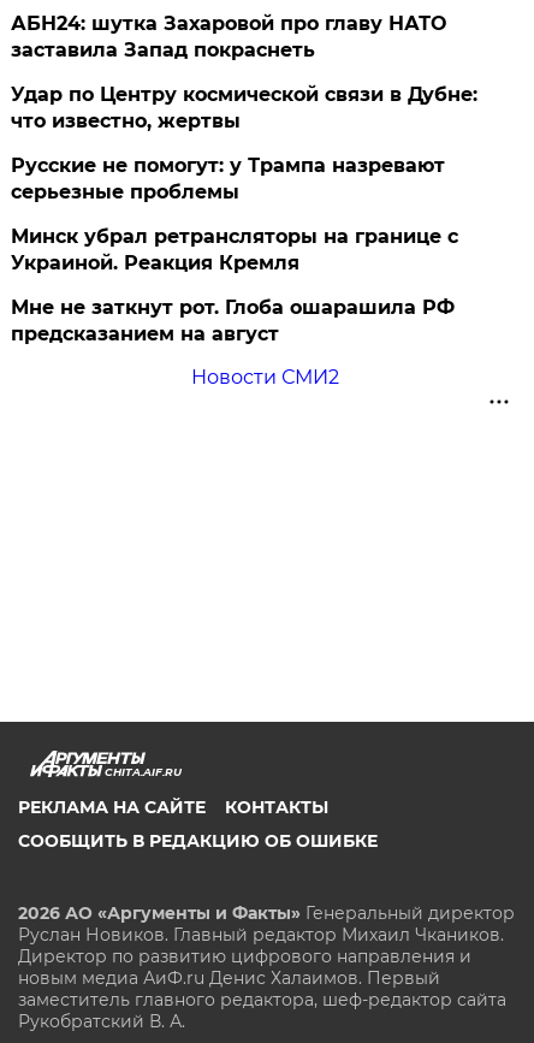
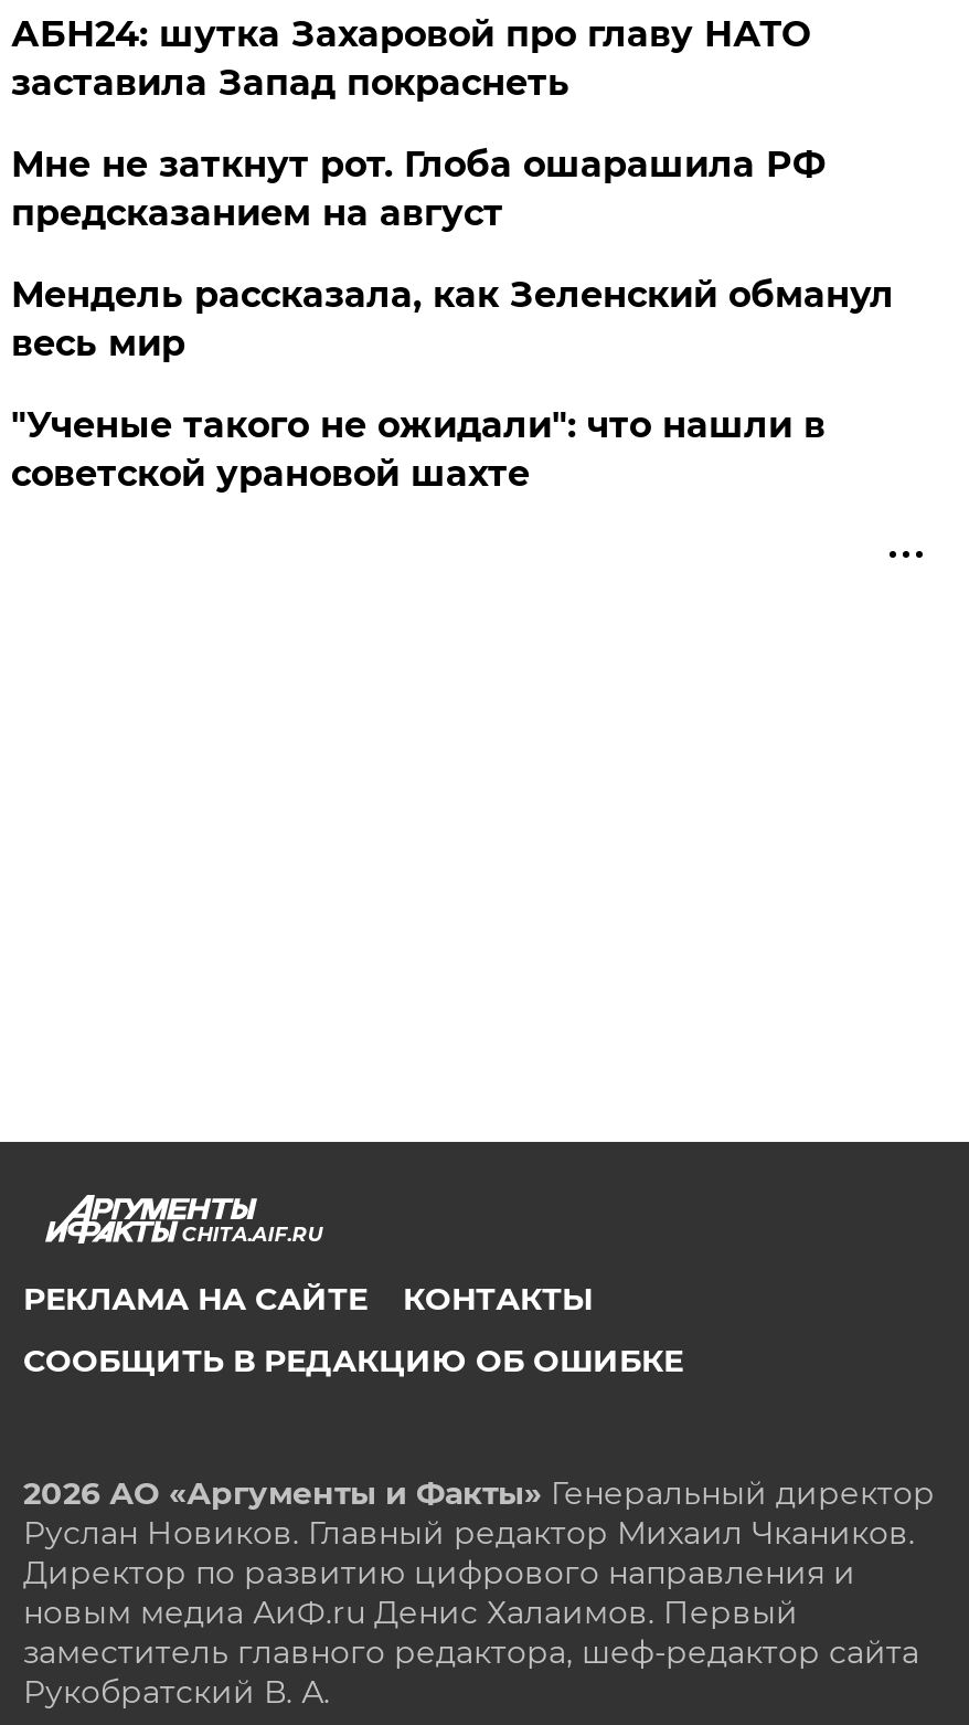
[11,83,478,274] Удар по Центру космической связи в Дубне: | что известно, жертвы | Русские не помогут: у Трампа назревают | серьезные проблемы | Минск убрал ретрансляторы на границе с | Украиной. Реакция Кремля -> none
moved [11,296,455,345] -> [11,144,825,234]: Мне не заткнут рот. Глоба ошарашила РФ | предсказанием на август
[191,366,339,389] Новости СМИ2 -> [11,274,894,495] Мендель рассказала, как Зеленский обманул | весь мир | "Ученые такого не ожидали": что нашли в | советской урановой шахте

